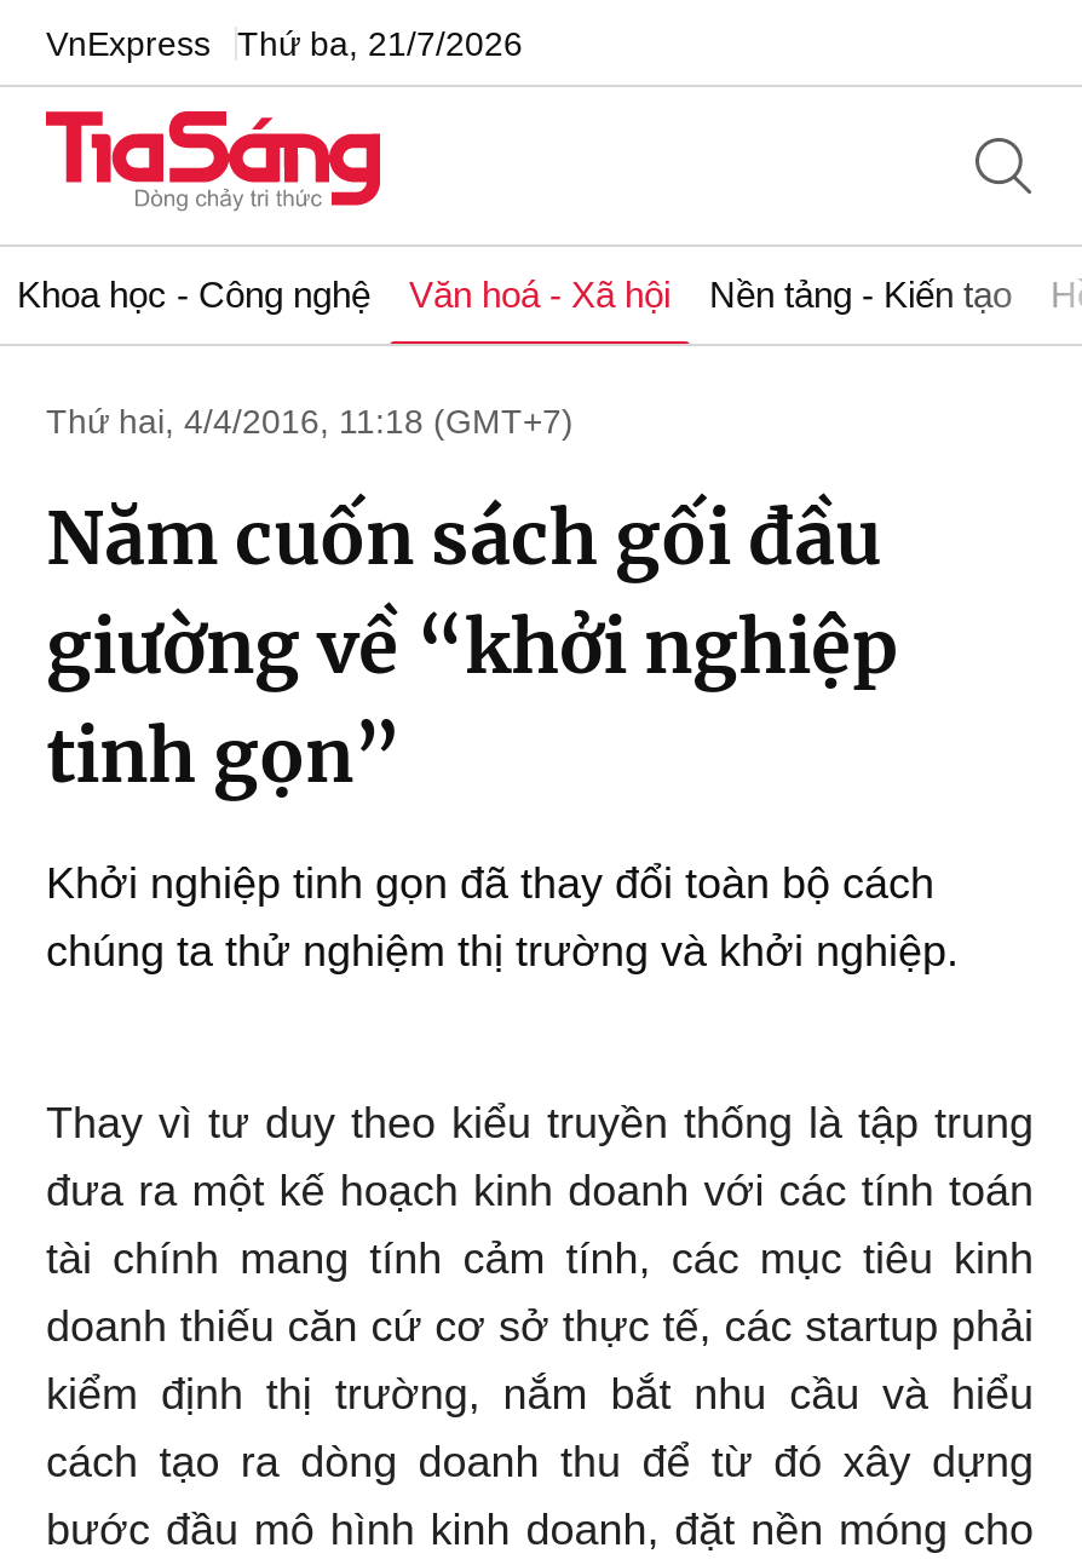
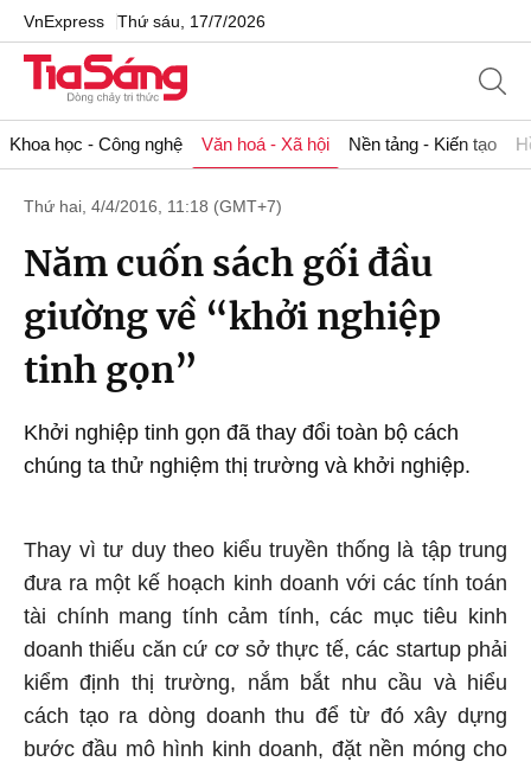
[46,23,523,62] VnExpress Thứ ba, 21/7/2026 -> [24,11,265,30] VnExpress Thứ sáu, 17/7/2026

